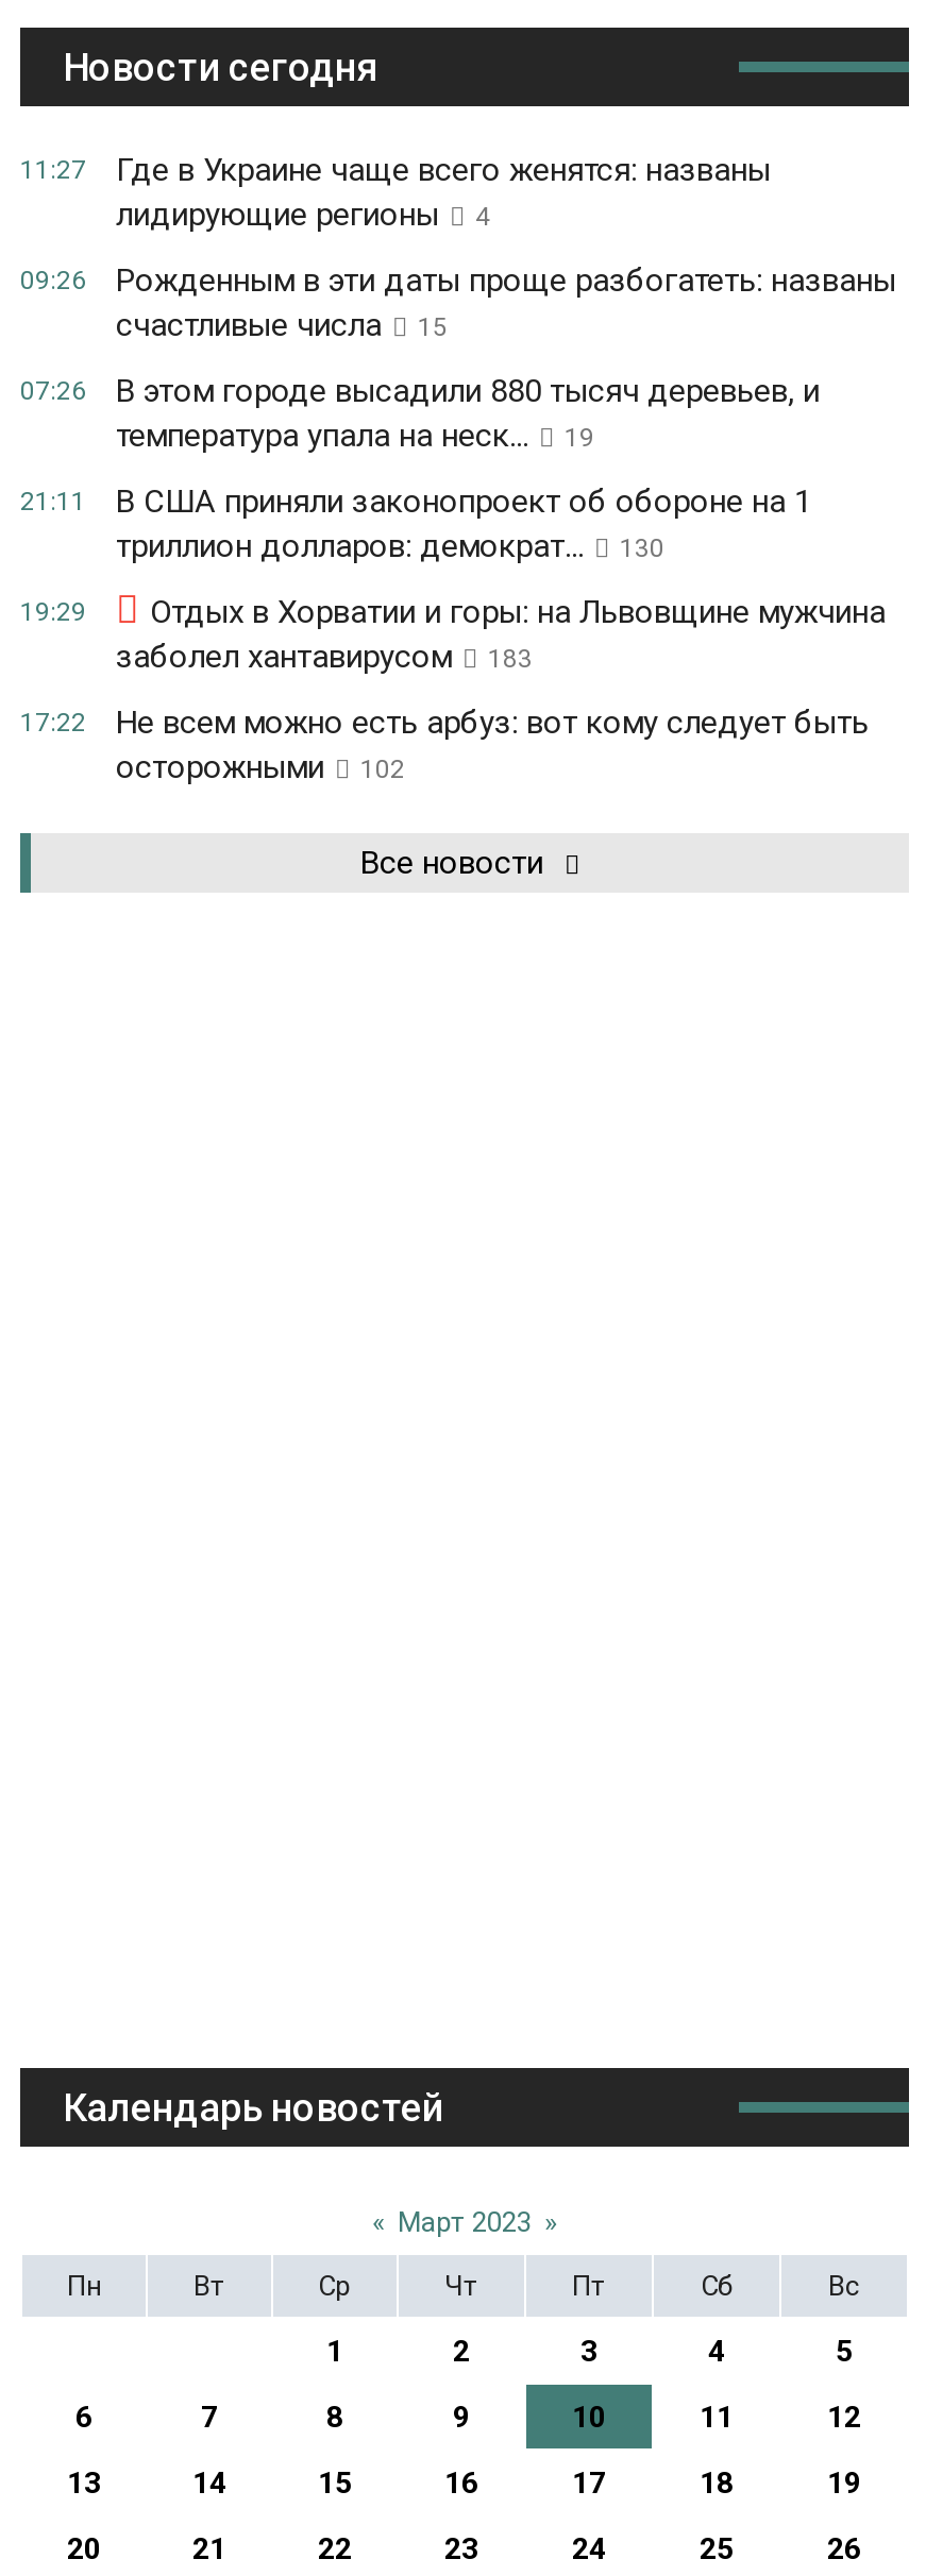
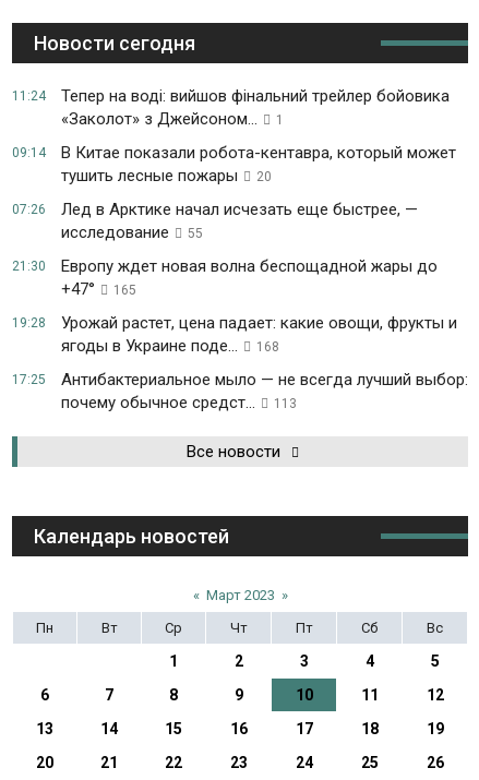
[20,151,771,234] 11:27 | Где в Украине чаще всего женятся: названы | лидирующие регионы | 4 -> [12,86,450,129] 11:24 | Тепер на воді: вийшов фінальний трейлер бойовика | «Заколот» з Джейсоном... | 1
[20,261,896,344] 09:26 | Рожденным в эти даты проще разбогатеть: названы | счастливые числа | 15 -> [12,143,456,185] 09:14 | В Китае показали робота-кентавра, который может | тушить лесные пожары | 20
[116,372,820,455] В этом городе высадили 880 тысяч деревьев, и | температура упала на неск... | 19 -> [61,200,418,242] Лед в Арктике начал исчезать еще быстрее, — | исследование | 55
[20,482,811,565] 21:11 | В США приняли законопроект об обороне на 1 | триллион долларов: демократ... | 130 -> [12,256,438,299] 21:30 | Европу ждет новая волна беспощадной жары до | +47° | 165
[20,593,886,676] 19:29 | Отдых в Хорватии и горы: на Львовщине мужчина | заболел хантавирусом | 183 -> [12,313,457,356] 19:28 | Урожай растет, цена падает: какие овощи, фрукты и | ягоды в Украине поде... | 168
[20,704,869,786] 17:22 | Не всем можно есть арбуз: вот кому следует быть | осторожными | 102 -> [12,370,468,412] 17:25 | Антибактериальное мыло — не всегда лучший выбор: | почему обычное средст... | 113

